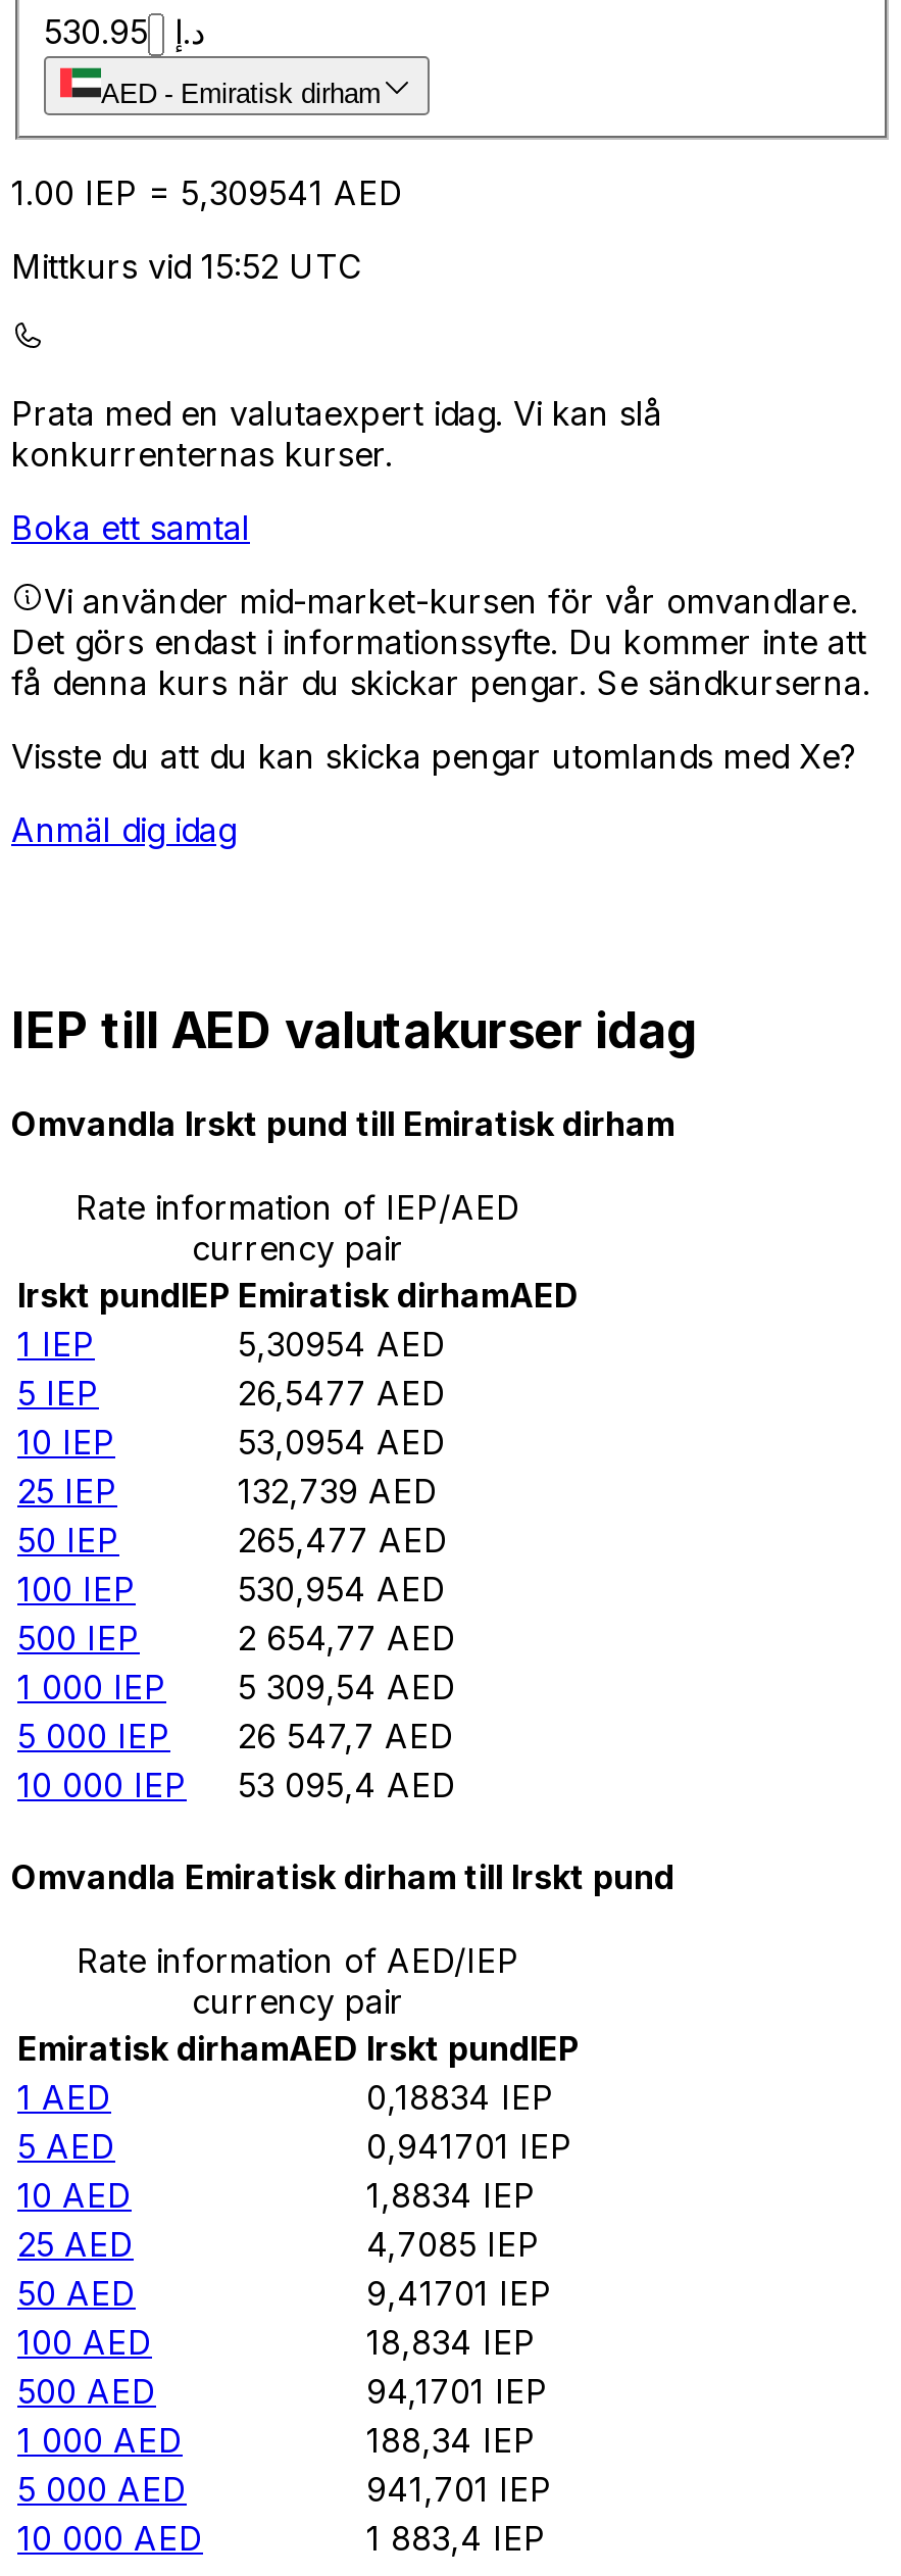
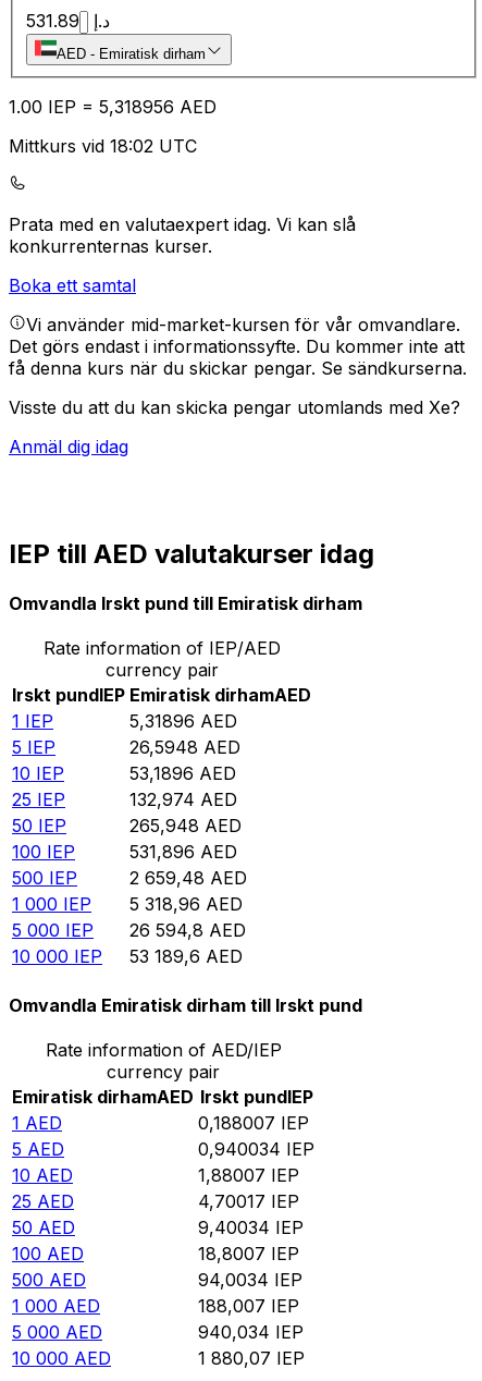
[44,11,205,52] د.إ 530.95 -> [26,10,110,32] د.إ 531.89
[11,172,403,213] 1.00 IEP = 5,309541 AED -> [9,96,217,118] 1.00 IEP = 5,318956 AED
[11,246,360,287] Mittkurs vid 15:52 UTC -> [9,135,197,157] Mittkurs vid 18:02 UTC
[238,1325,446,1366] 5,30954 AED -> [129,711,237,732] 5,31896 AED
[238,1374,446,1415] 26,5477 AED -> [129,737,240,759] 26,5948 AED
[238,1423,446,1464] 53,0954 AED -> [129,763,236,785] 53,1896 AED
[238,1472,438,1513] 132,739 AED -> [129,789,237,811] 132,974 AED
[238,1521,448,1562] 265,477 AED -> [129,815,242,837] 265,948 AED
[238,1570,446,1611] 530,954 AED -> [129,841,237,863] 531,896 AED
[238,1619,456,1659] 2 654,77 AED -> [129,867,247,889] 2 659,48 AED
[17,1668,456,1708] 1 000 IEP 5 309,54 AED -> [12,894,243,915] 1 000 IEP 5 318,96 AED
[17,1717,454,1757] 5 000 IEP 26 547,7 AED -> [12,920,246,942] 5 000 IEP 26 594,8 AED
[17,1766,456,1806] 10 000 IEP 53 095,4 AED -> [12,946,243,968] 10 000 IEP 53 189,6 AED
[366,2077,554,2118] 0,18834 IEP -> [198,1112,309,1134] 0,188007 IEP
[366,2126,572,2167] 0,941701 IEP -> [198,1138,314,1160] 0,940034 IEP
[366,2175,536,2216] 1,8834 IEP -> [198,1164,299,1186] 1,88007 IEP
[366,2224,540,2265] 4,7085 IEP -> [198,1190,299,1212] 4,70017 IEP
[366,2273,552,2314] 9,41701 IEP -> [198,1217,304,1238] 9,40034 IEP
[366,2322,536,2363] 18,834 IEP -> [198,1243,299,1264] 18,8007 IEP
[366,2371,548,2412] 94,1701 IEP -> [198,1269,302,1291] 94,0034 IEP
[366,2420,536,2461] 188,34 IEP -> [198,1295,299,1317] 188,007 IEP
[366,2469,552,2510] 941,701 IEP -> [198,1321,304,1343] 940,034 IEP
[366,2518,546,2559] 1 883,4 IEP -> [198,1347,305,1369] 1 880,07 IEP

